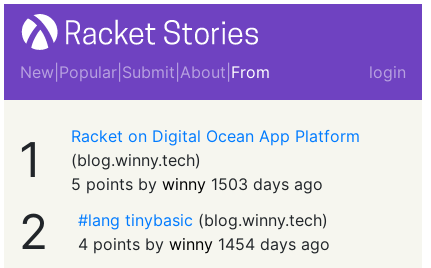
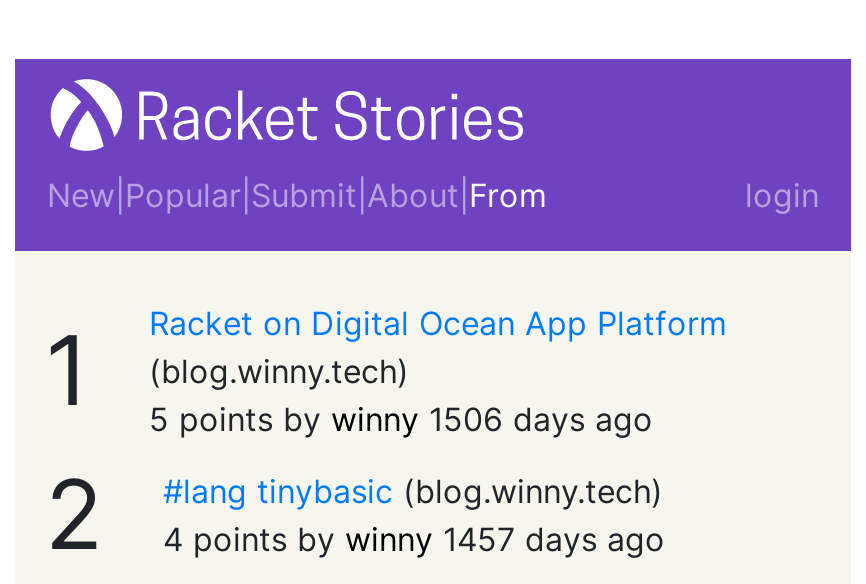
[71,174,323,194] 5 points by winny 1503 days ago -> [149,399,653,439] 5 points by winny 1506 days ago
[78,234,330,254] 4 points by winny 1454 days ago -> [163,519,665,559] 4 points by winny 1457 days ago

